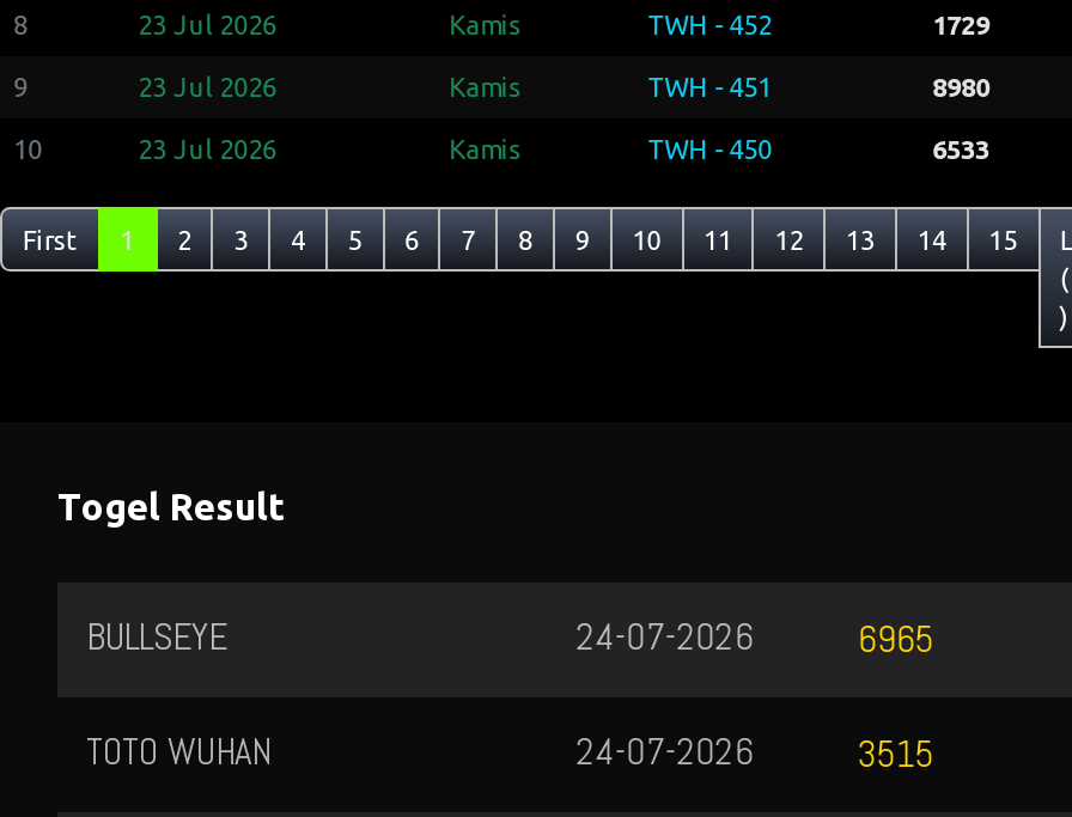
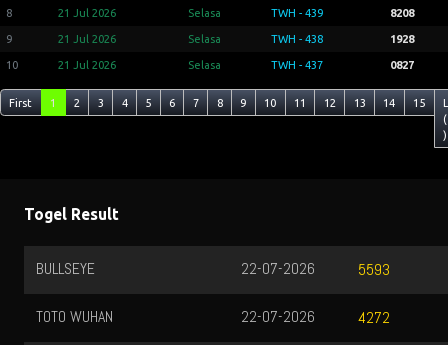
[138,11,990,40] 23 Jul 2026 | Kamis | TWH - 452 | 1729 -> [58,7,414,19] 21 Jul 2026 | Selasa | TWH - 439 | 8208
[138,73,990,102] 23 Jul 2026 | Kamis | TWH - 451 | 8980 -> [58,33,414,45] 21 Jul 2026 | Selasa | TWH - 438 | 1928
[138,135,990,164] 23 Jul 2026 | Kamis | TWH - 450 | 6533 -> [58,59,414,71] 21 Jul 2026 | Selasa | TWH - 437 | 0827
[576,615,753,662] 24-07-2026 -> [241,259,315,279] 22-07-2026
[857,616,934,664] 6965 -> [358,260,390,280] 5593
[576,729,753,777] 24-07-2026 -> [241,307,315,327] 22-07-2026
[857,731,934,778] 3515 -> [358,308,390,328] 4272

